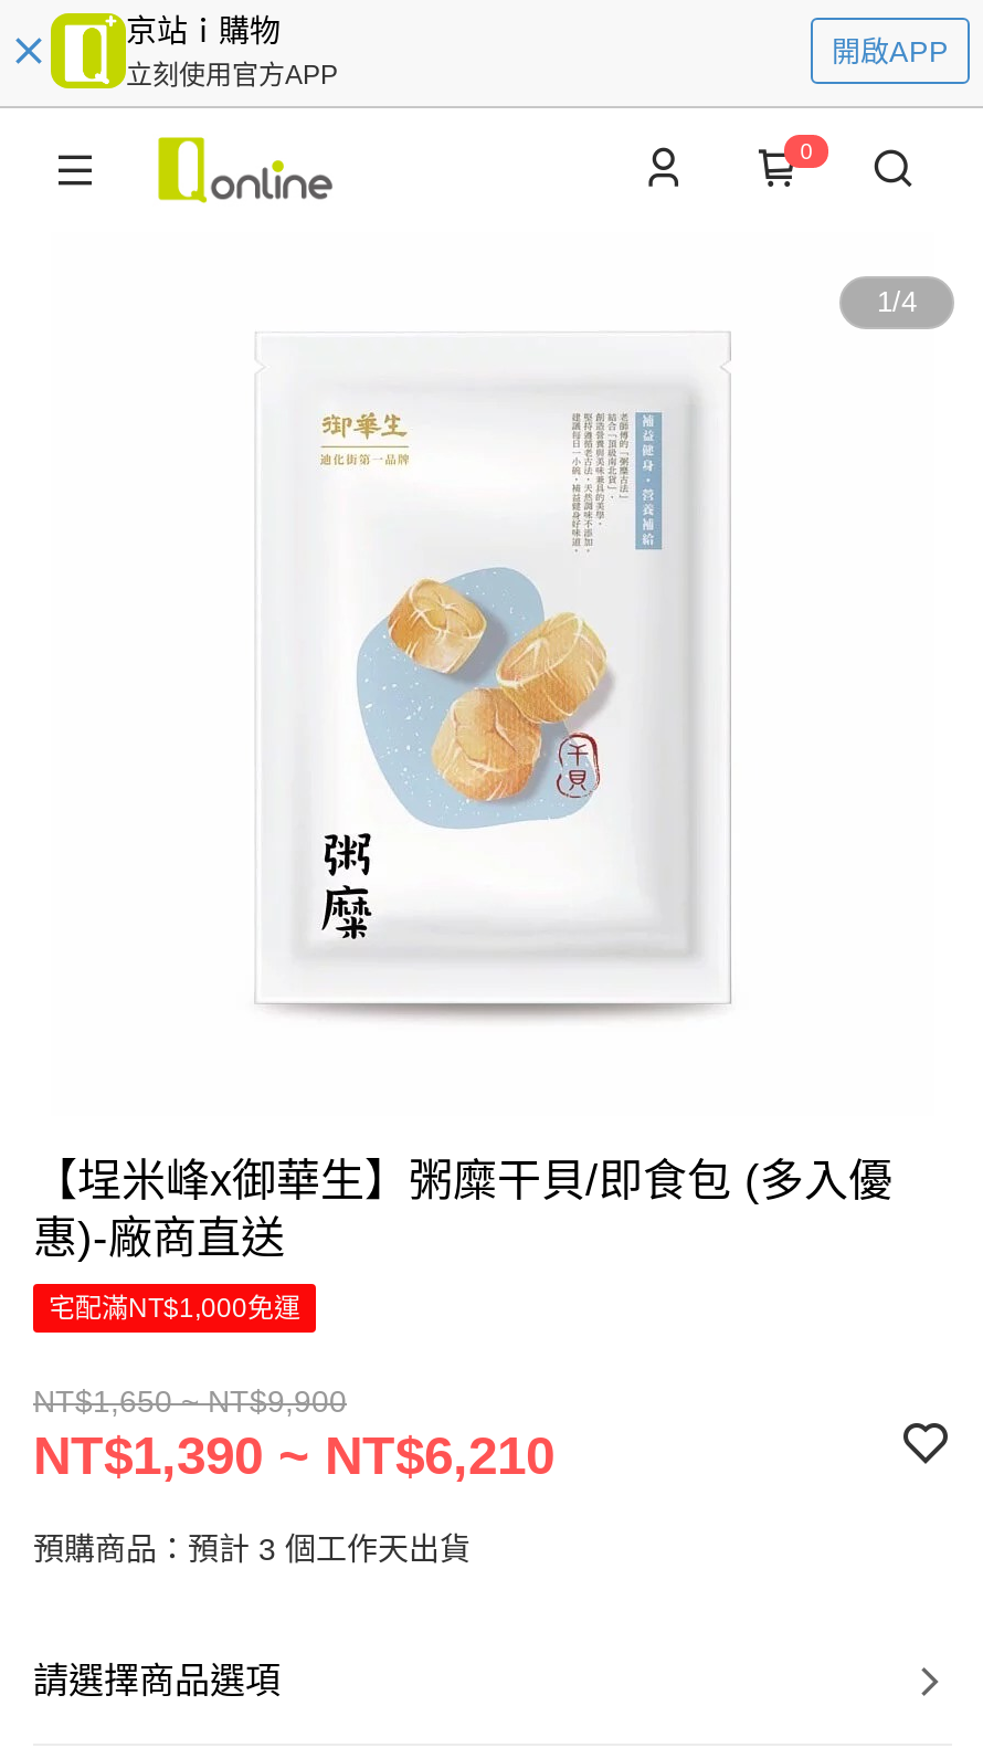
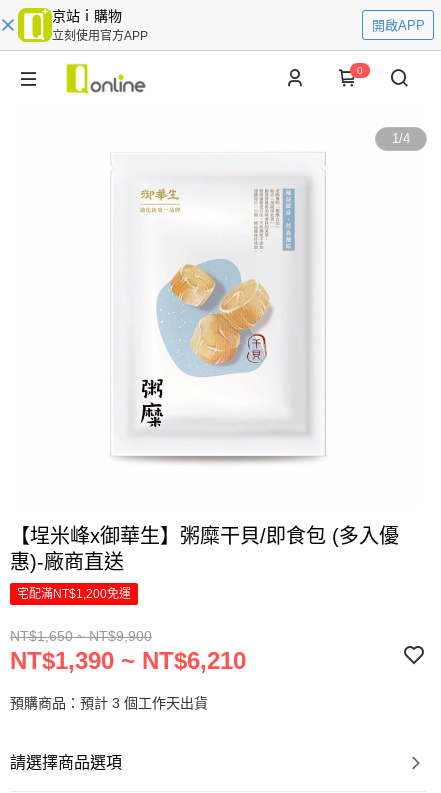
[49,1293,300,1324] 宅配滿NT$1,000免運 -> [17,587,131,601] 宅配滿NT$1,200免運

